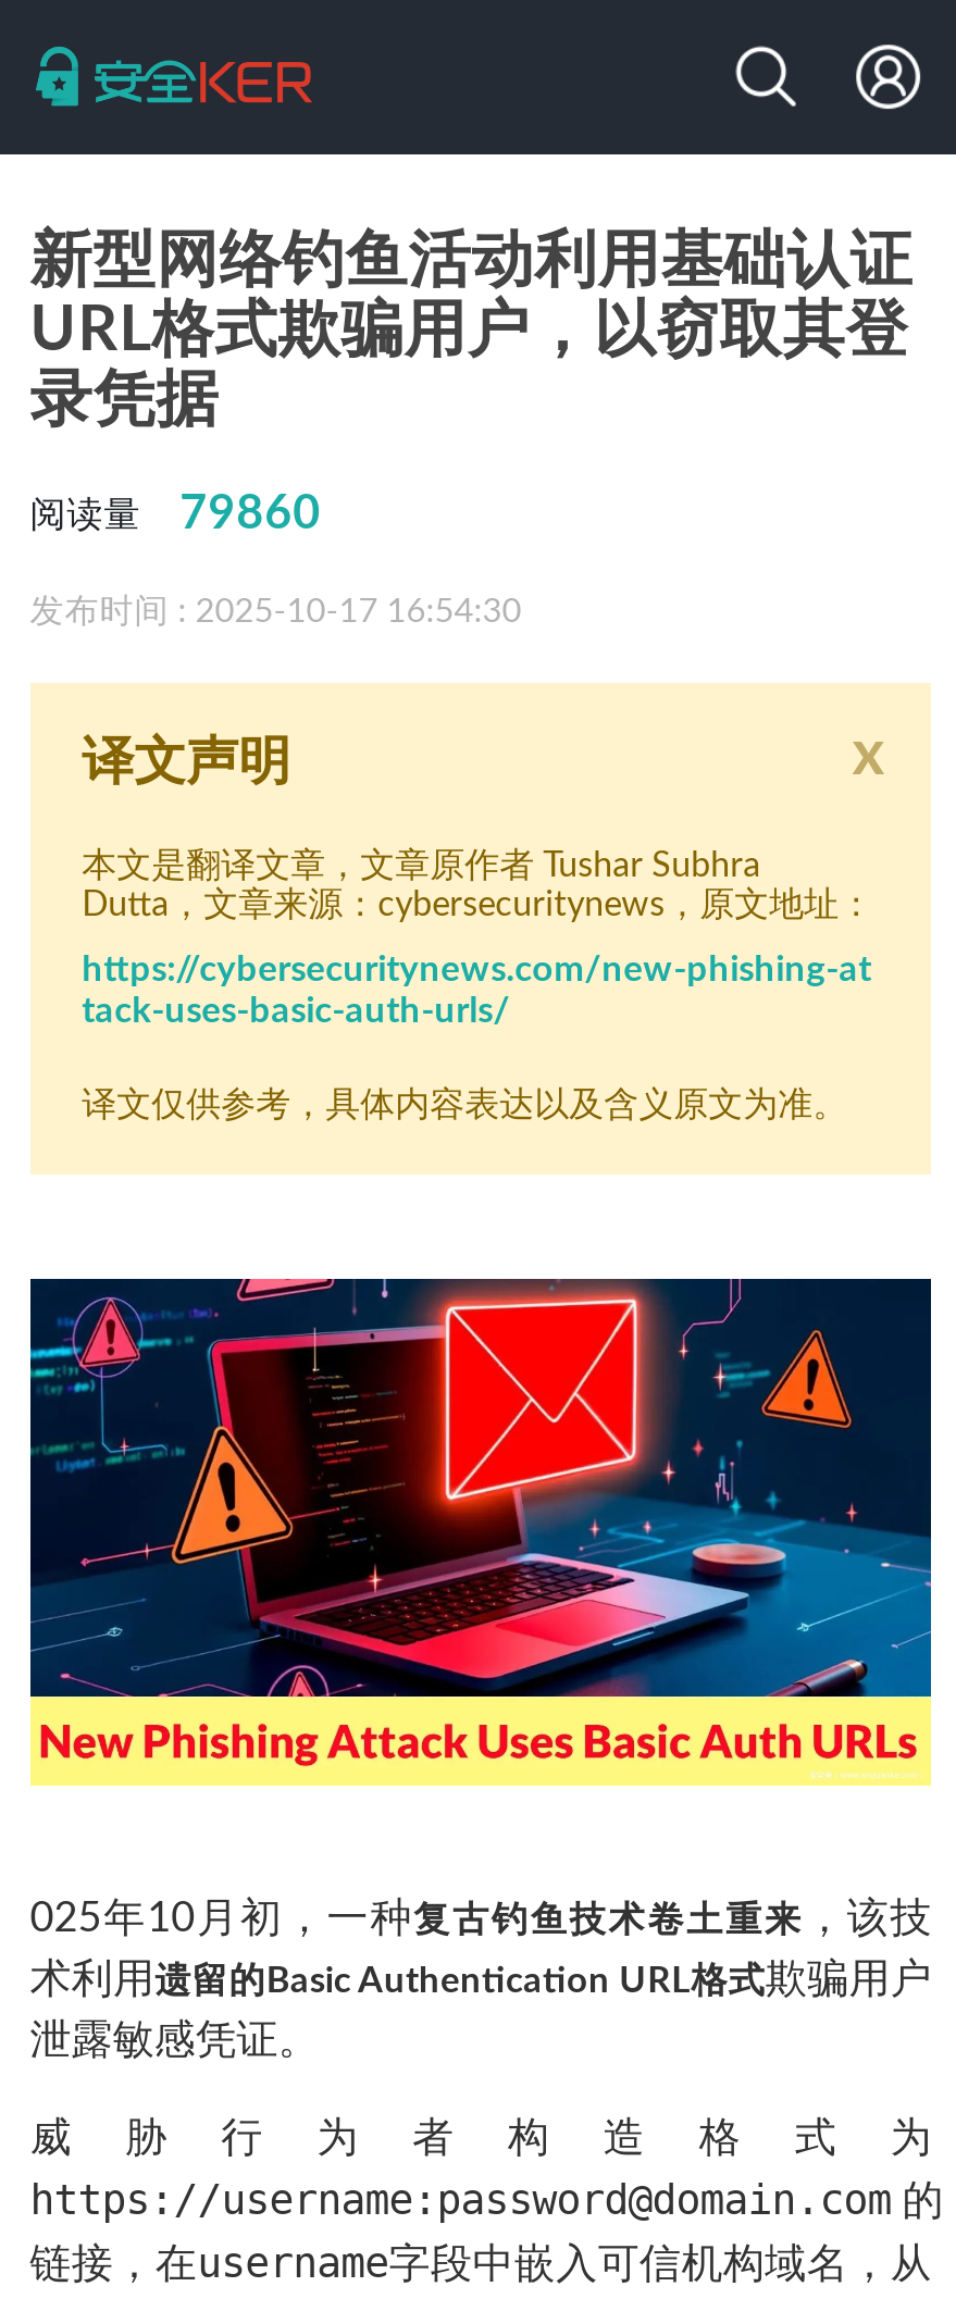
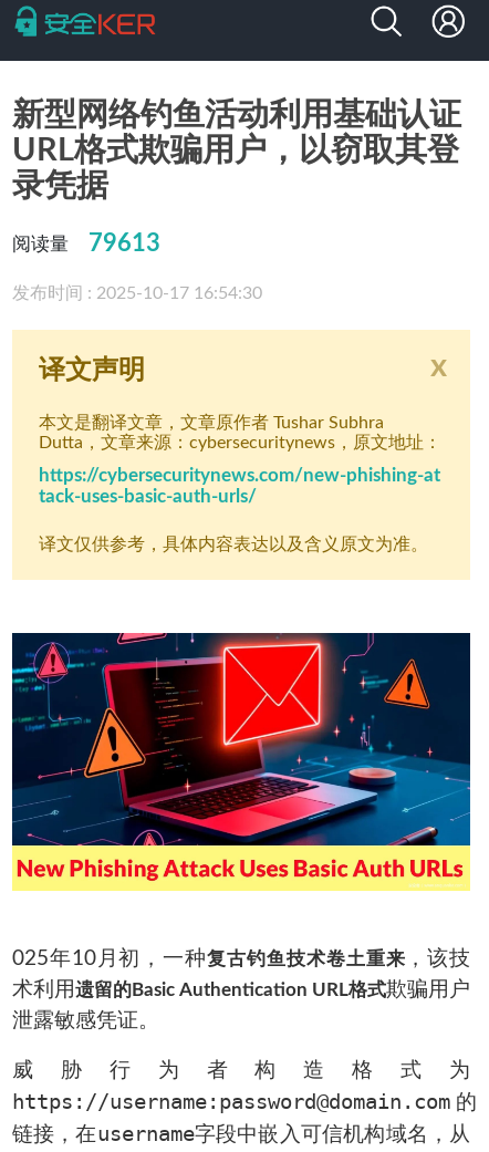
[30,492,321,538] 阅读量 79860 -> [12,233,160,256] 阅读量 79613

